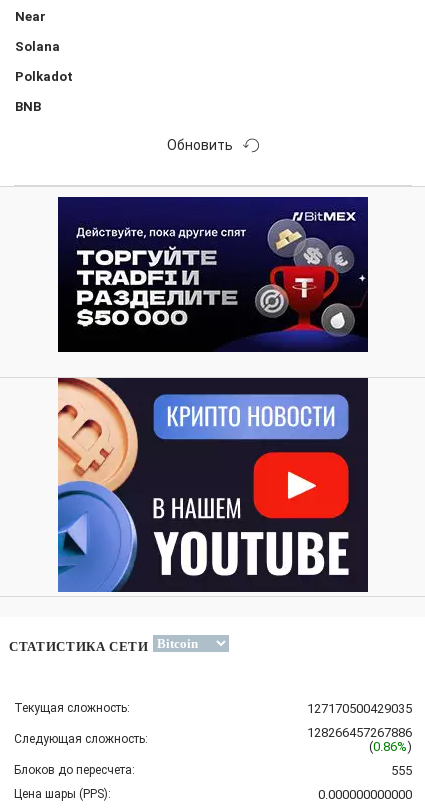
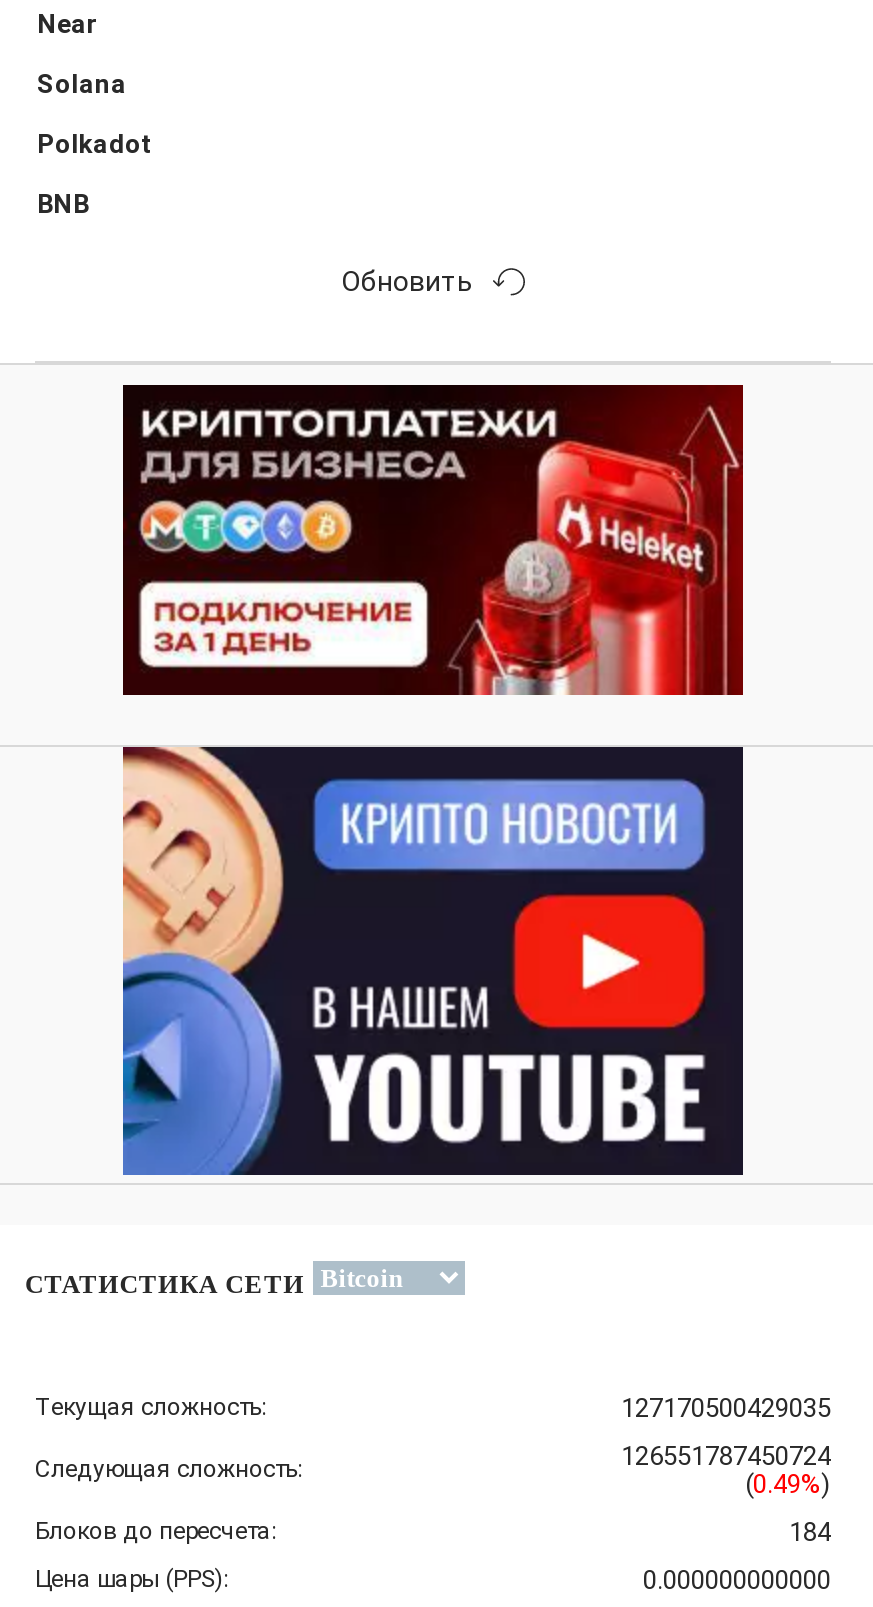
[58,196,369,353] [image] -> [123,383,745,697] [image]
[307,725,412,740] 128266457267886 -> [621,1442,831,1472] 126551787450724
[369,739,412,754] (0.86%) -> [745,1470,831,1500] (0.49%)
[391,763,412,778] 555 -> [789,1518,831,1548] 184

